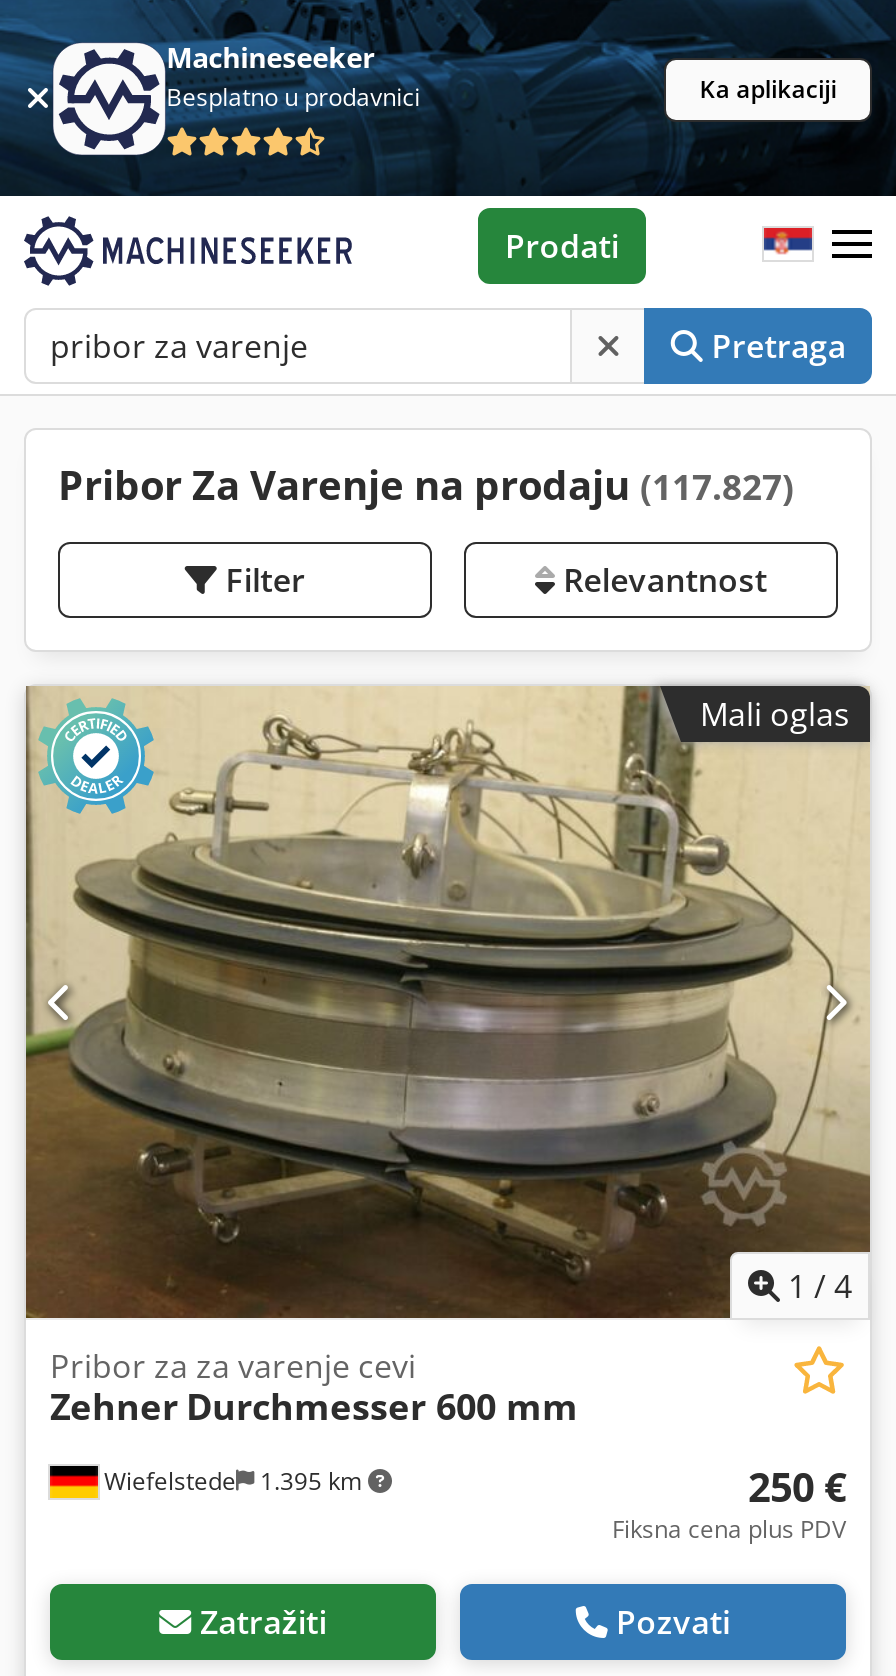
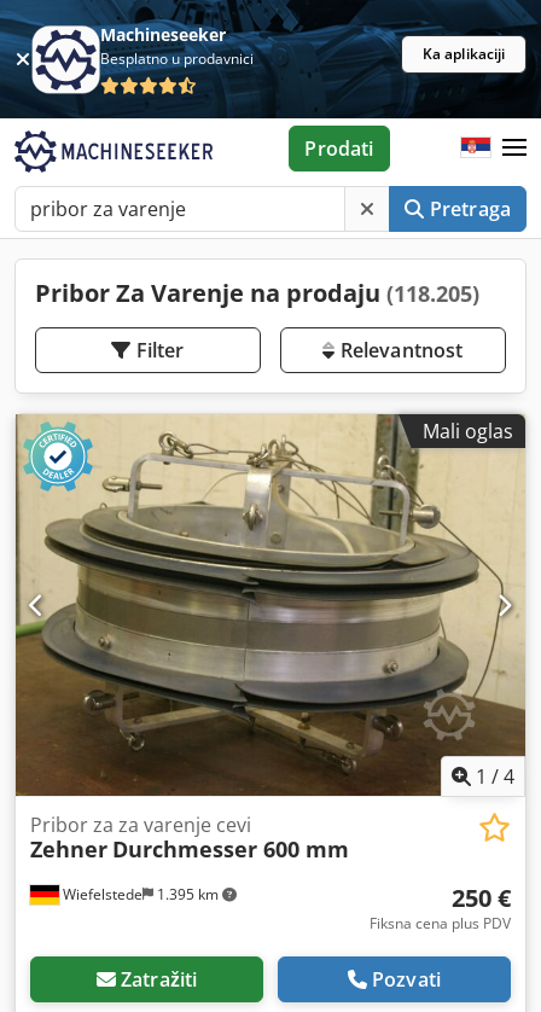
[58,458,794,512] Pribor Za Varenje na prodaju (117.827) -> [35,277,479,309] Pribor Za Varenje na prodaju (118.205)

